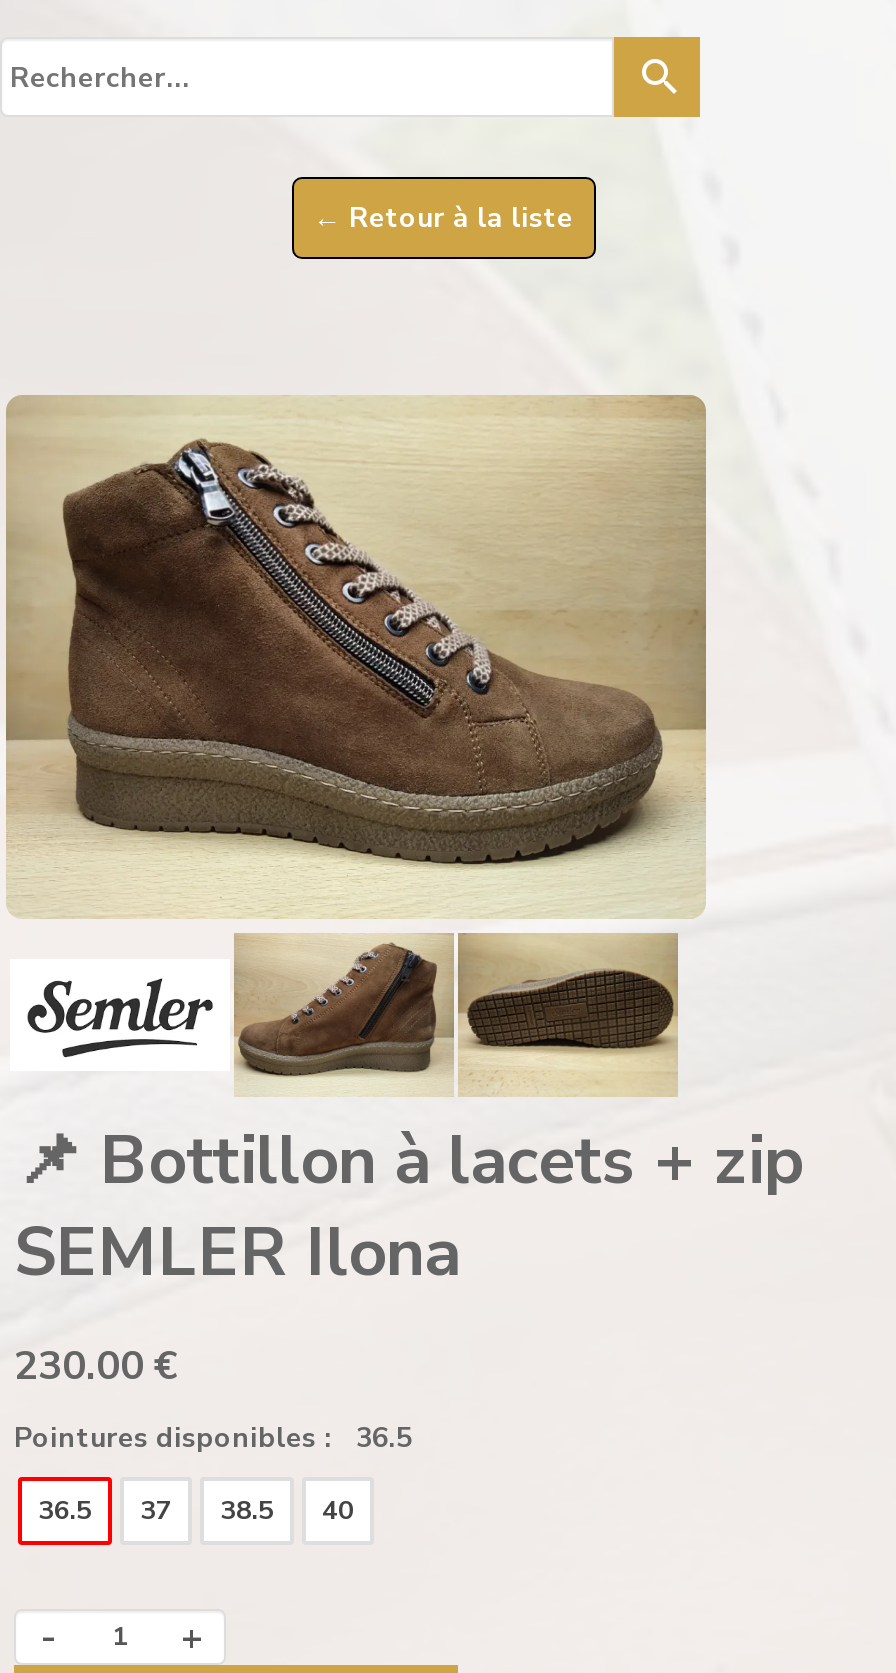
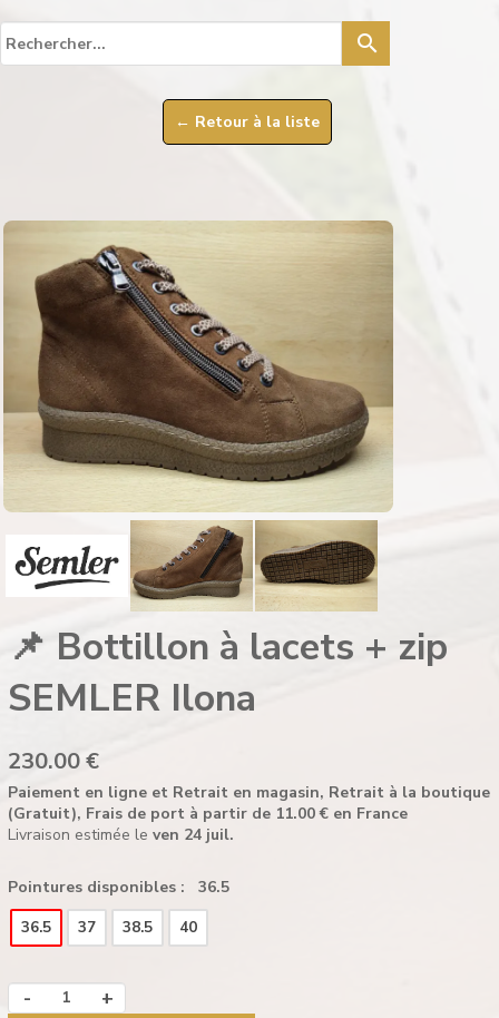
none -> [8,782,490,845] Paiement en ligne et Retrait en magasin, Retrait à la boutique | (Gratuit), Frais de port à partir de 11.00 €en France | Livraison estimée le ven 24 juil.

